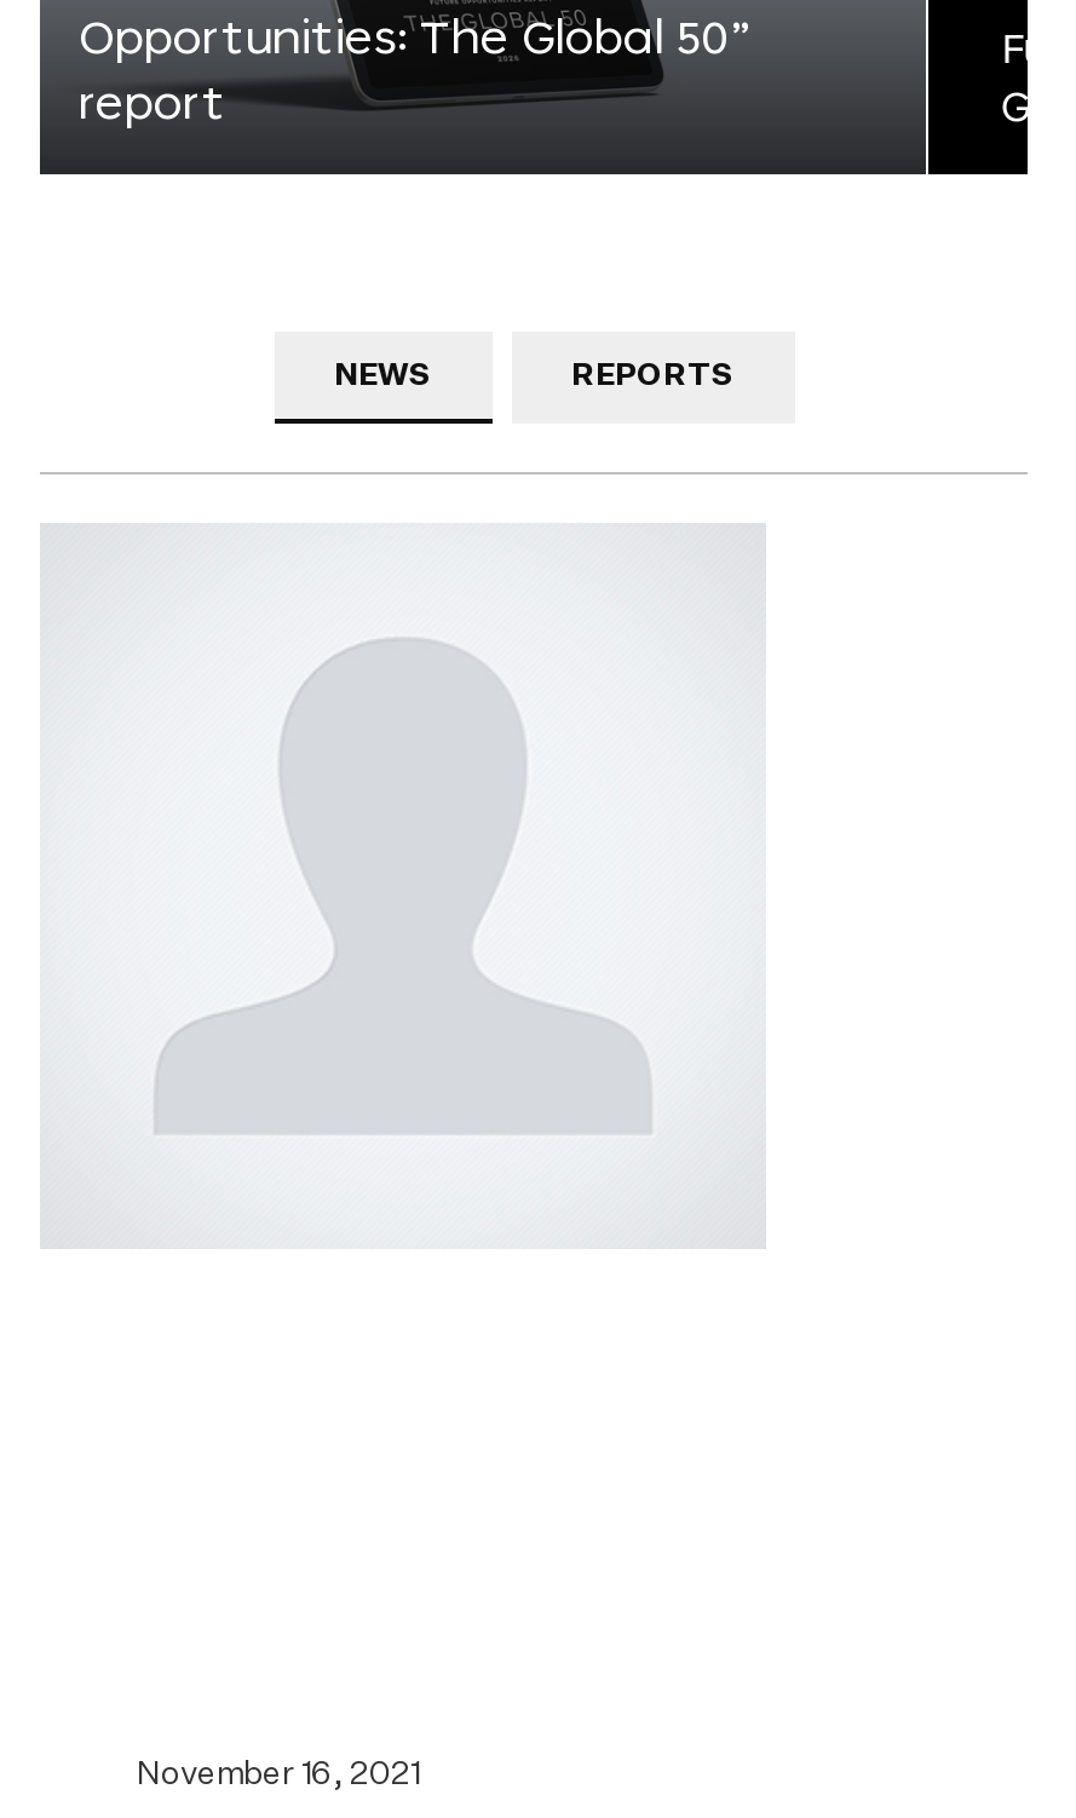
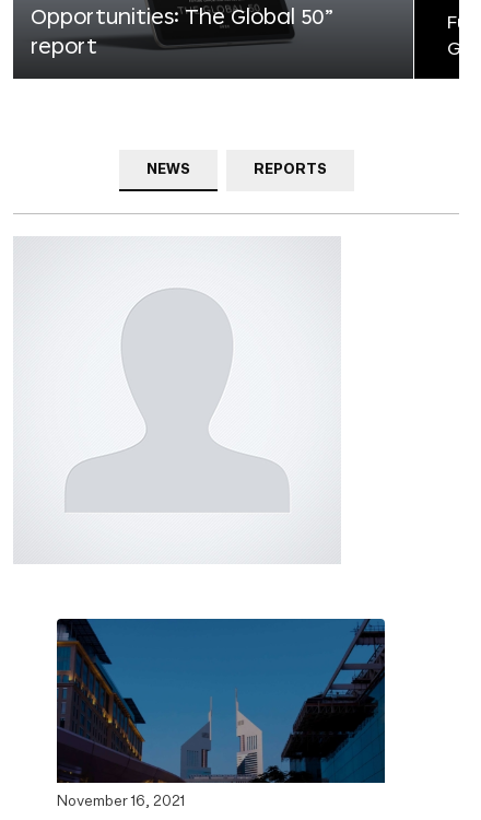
none -> [56,618,386,784] [image]

